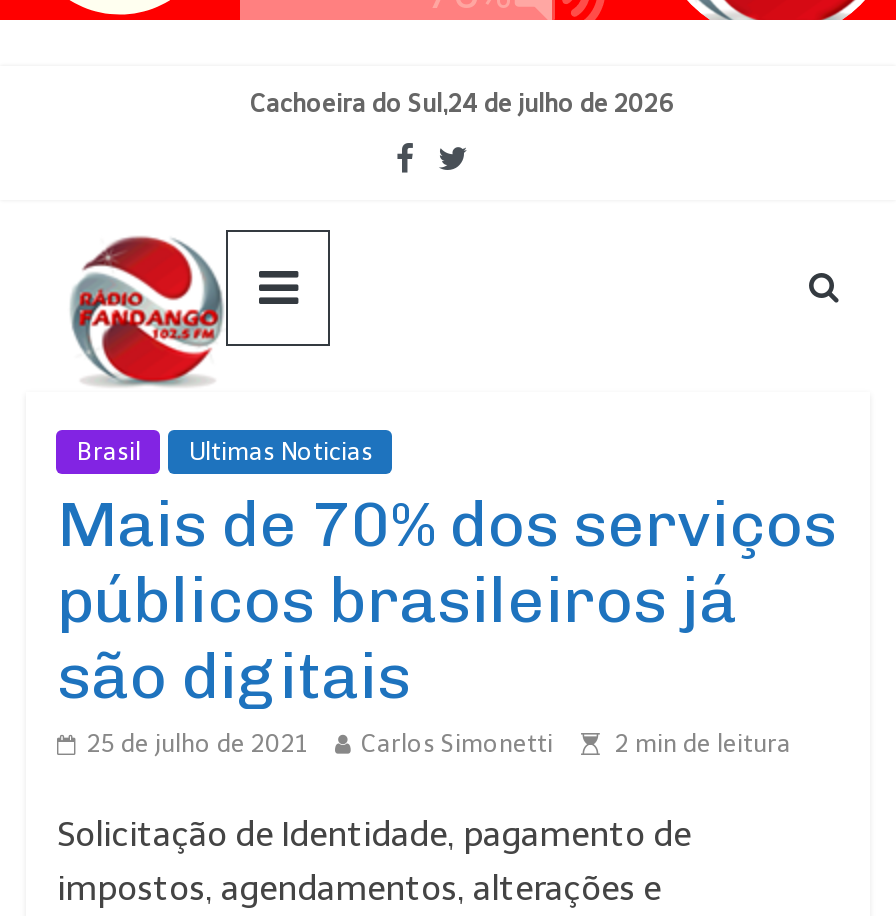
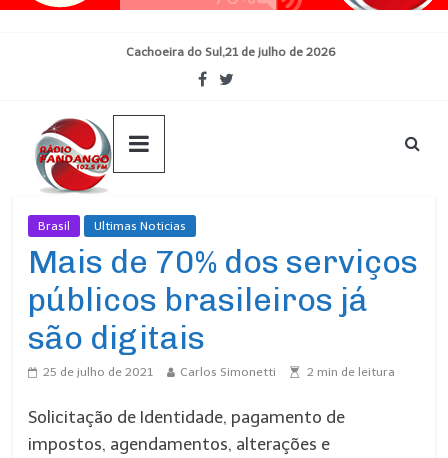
[250,90,674,118] Cachoeira do Sul,24 de julho de 2026 -> [126,45,336,59] Cachoeira do Sul,21 de julho de 2026

